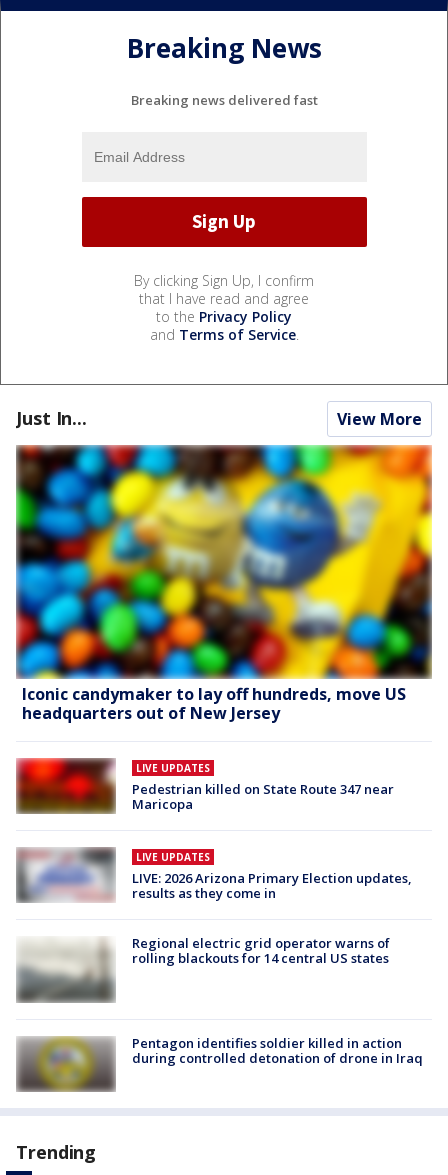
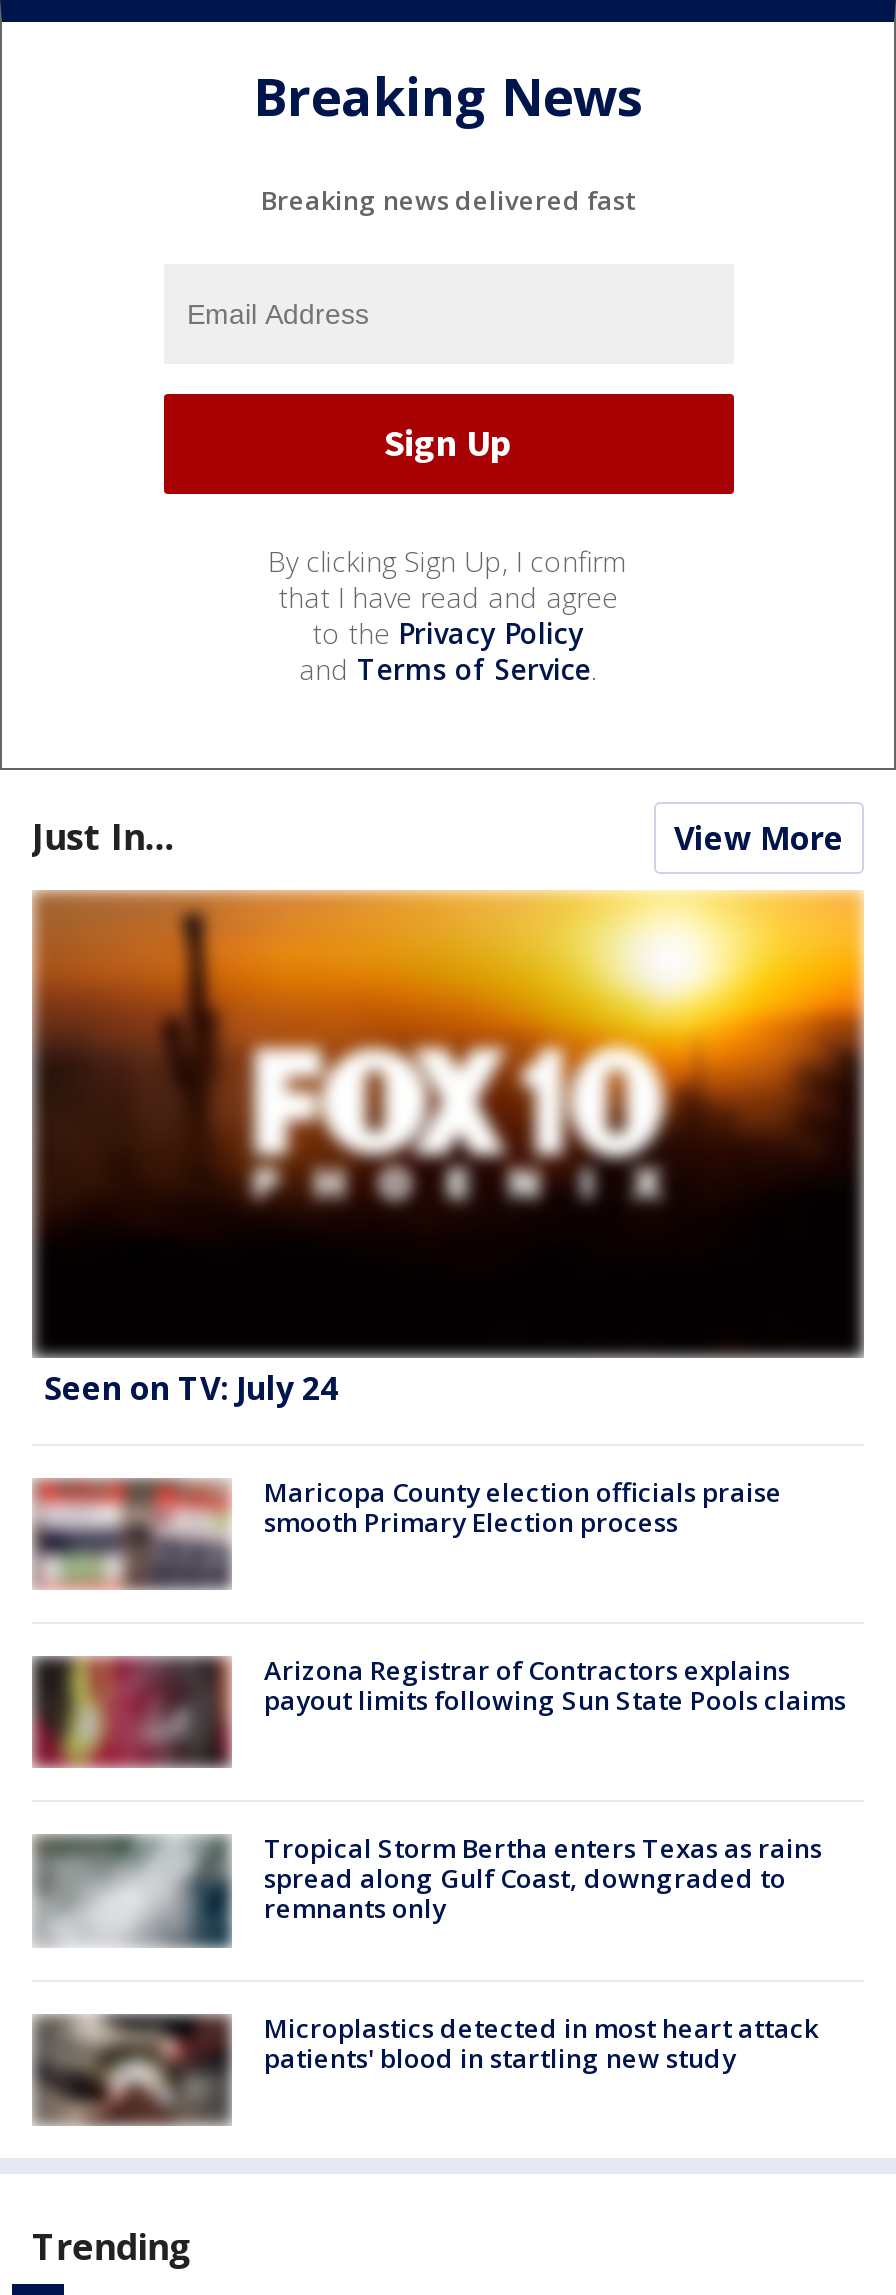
[15,444,433,724] [image] | Iconic candymaker to lay off hundreds, move US | headquarters out of New Jersey -> [32,890,864,1410] [image] | Seen on TV: July 24
[16,757,394,815] [image] | LIVE UPDATES | Pedestrian killed on State Route 347 near | Maricopa -> [32,1474,782,1592] [image] | Maricopa County election officials praise | smooth Primary Election process
[16,846,412,903] [image] | LIVE UPDATES | LIVE: 2026 Arizona Primary Election updates, | results as they come in -> [32,1652,846,1770] [image] | Arizona Registrar of Contractors explains | payout limits following Sun State Pools claims
[17,934,390,1004] [image] | Regional electric grid operator warns of | rolling blackouts for 14 central US states -> [32,1831,822,1950] [image] | Tropical Storm Bertha enters Texas as rains | spread along Gulf Coast, downgraded to | remnants only
[19,1034,423,1093] [image] | Pentagon identifies soldier killed in action | during controlled detonation of drone in Iraq -> [36,2009,818,2128] [image] | Microplastics detected in most heart attack | patients' blood in startling new study

